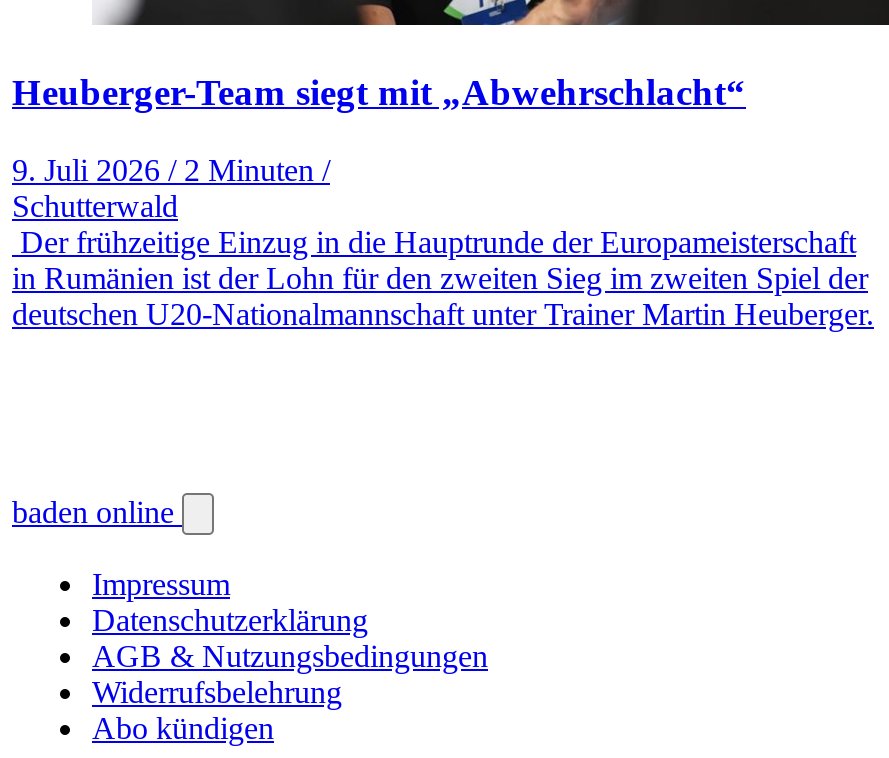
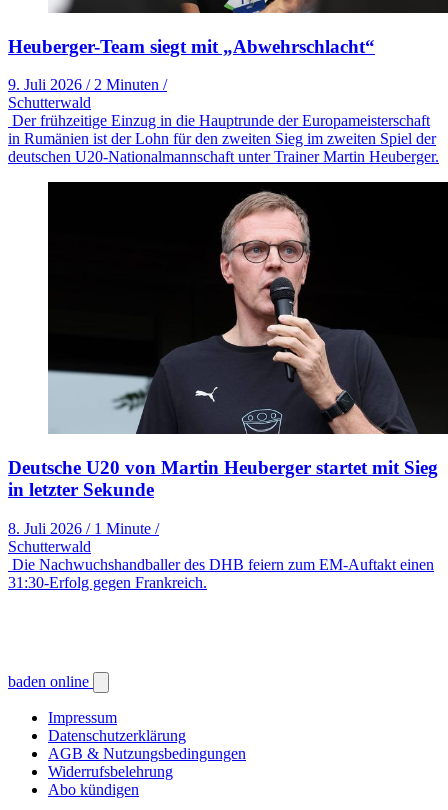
none -> [8,181,445,591] [image] | Deutsche U20 von Martin Heuberger startet mit Sieg | in letzter Sekunde | 8. Juli 2026 / 1 Minute / | Schutterwald | Die Nachwuchshandballer des DHB feiern zum EM-Auftakt einen | 31:30-Erfolg gegen Frankreich.

